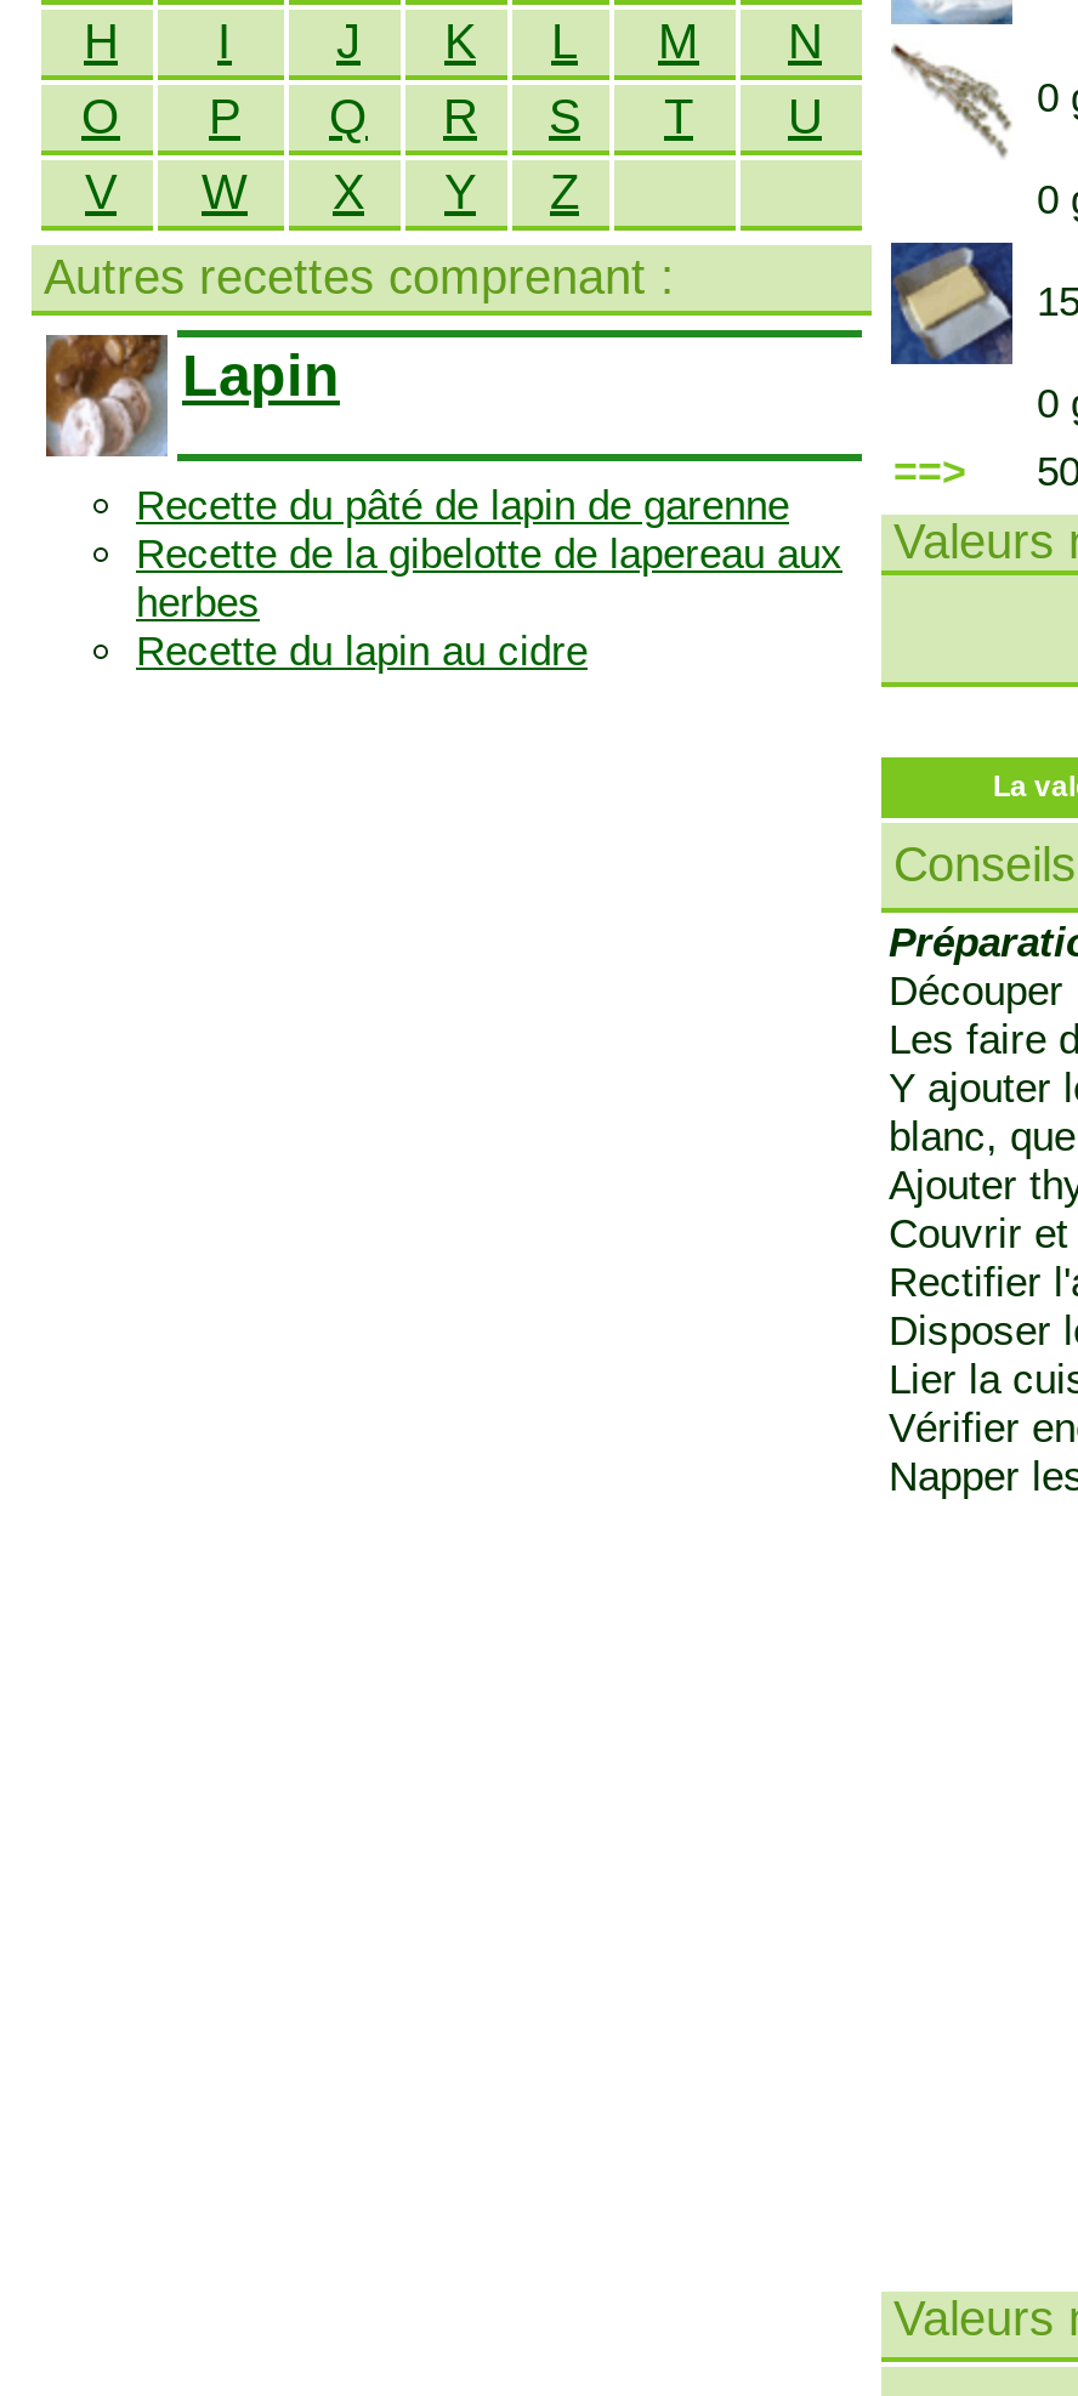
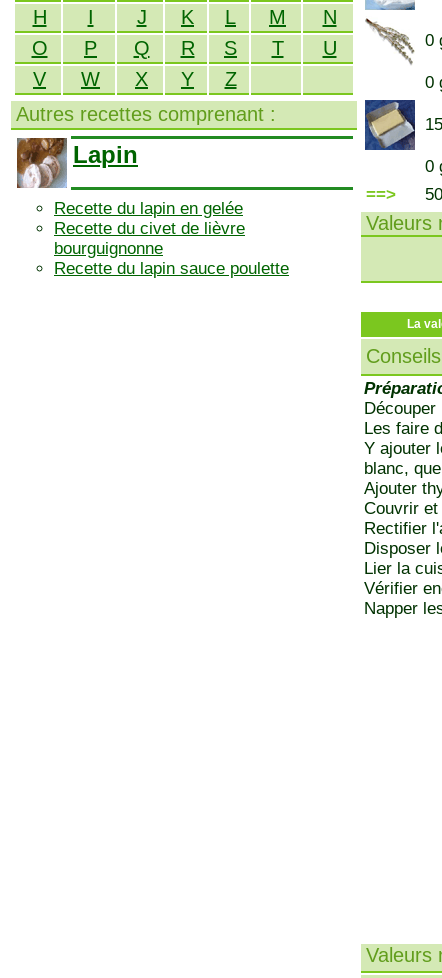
[136,483,842,675] Recette du pâté de lapin de garenne | Recette de la gibelotte de lapereau aux | herbes | Recette du lapin au cidre -> [54,199,289,278] Recette du lapin en gelée | Recette du civet de lièvre | bourguignonne | Recette du lapin sauce poulette

